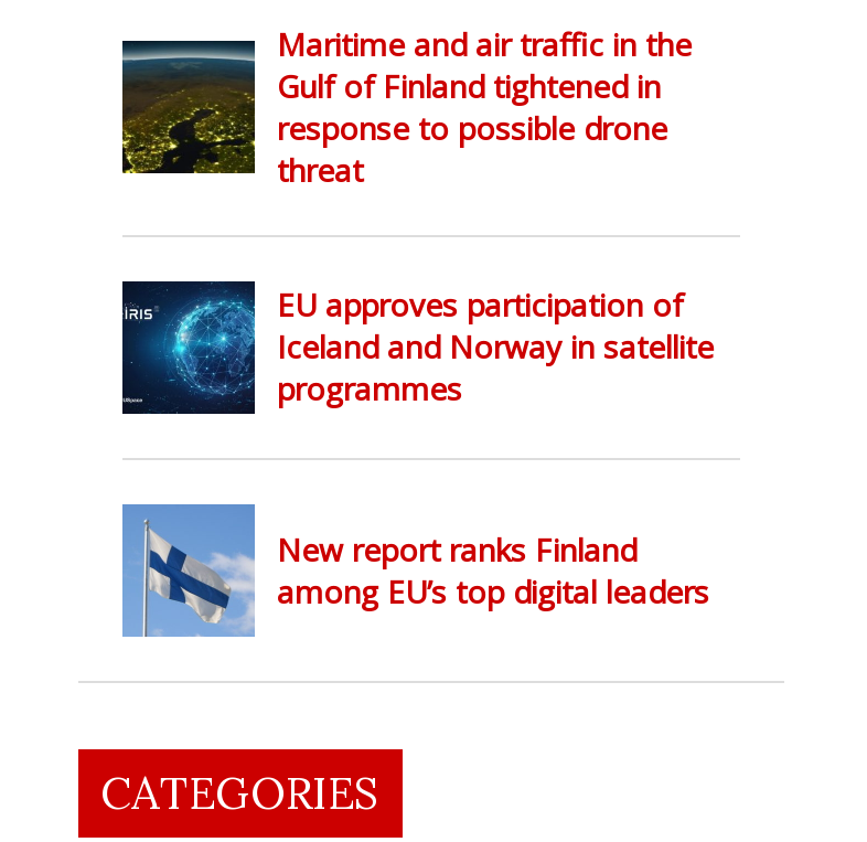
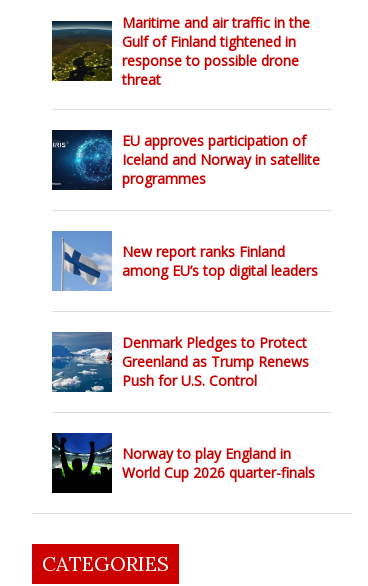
none -> [51,331,309,393] [image] | Denmark Pledges to Protect | Greenland as Trump Renews | Push for U.S. Control
none -> [51,432,315,494] [image] | Norway to play England in | World Cup 2026 quarter-finals

